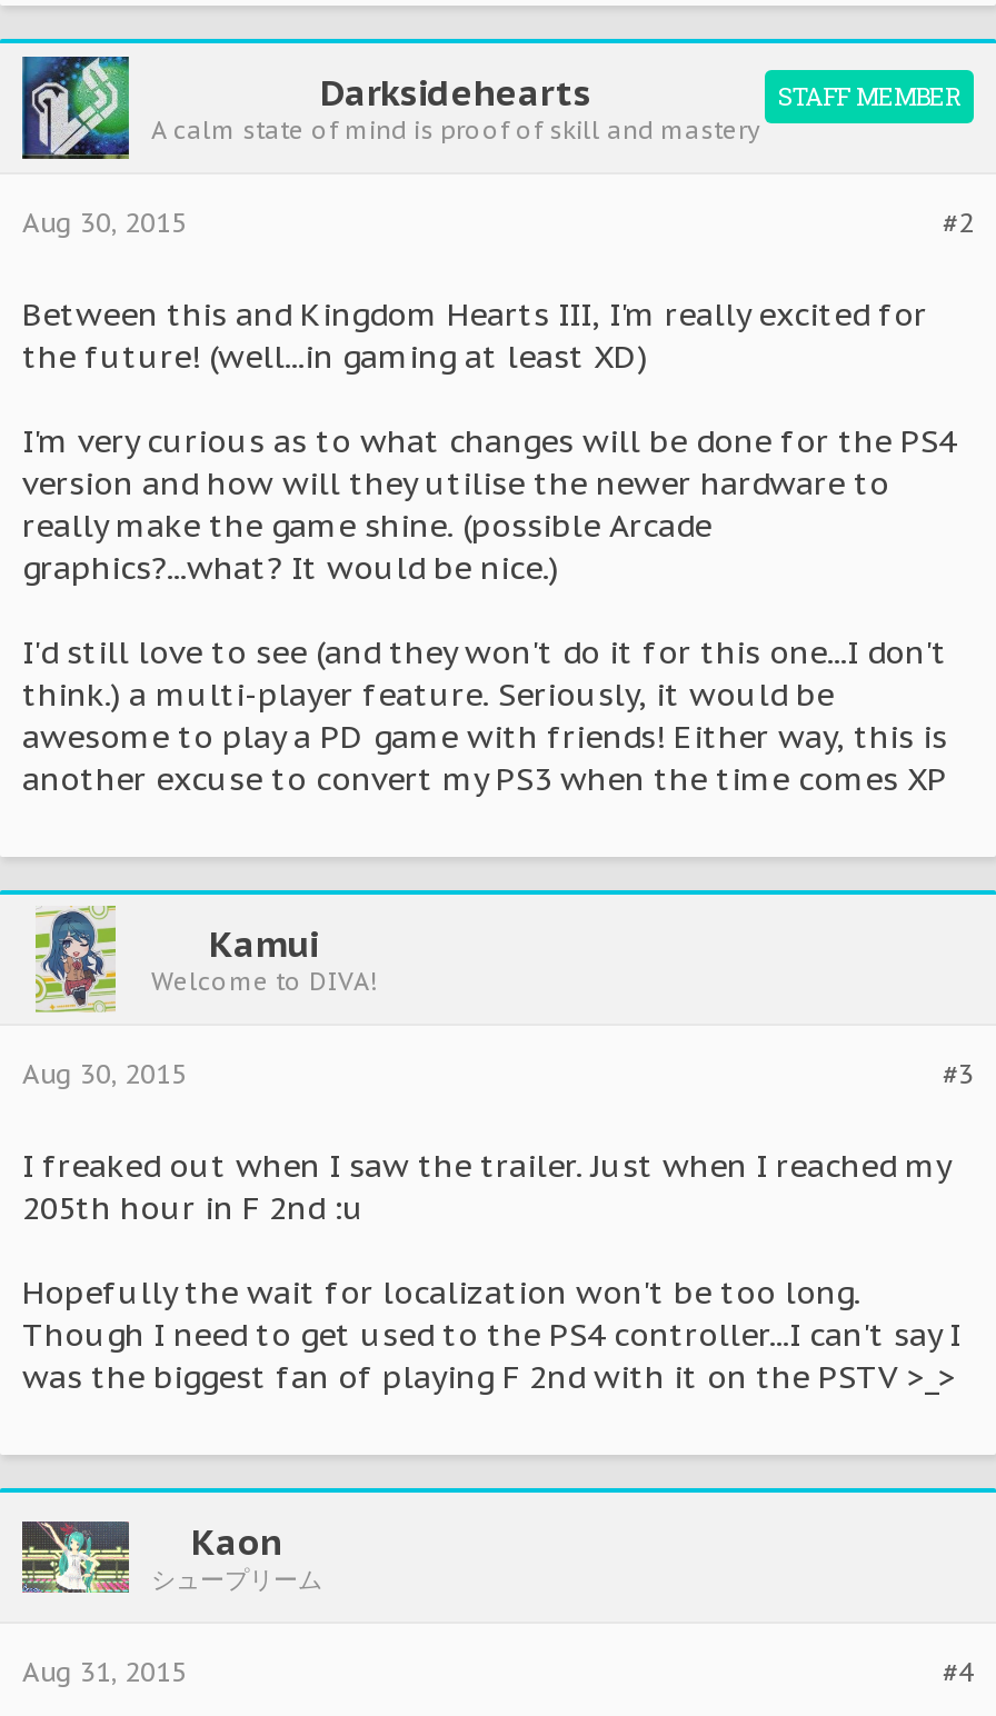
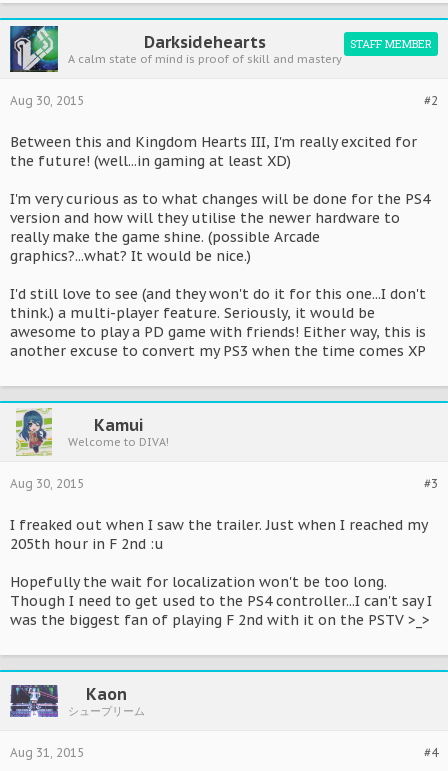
[20,1522,131,1595] [image] -> [10,685,59,718] [image]

